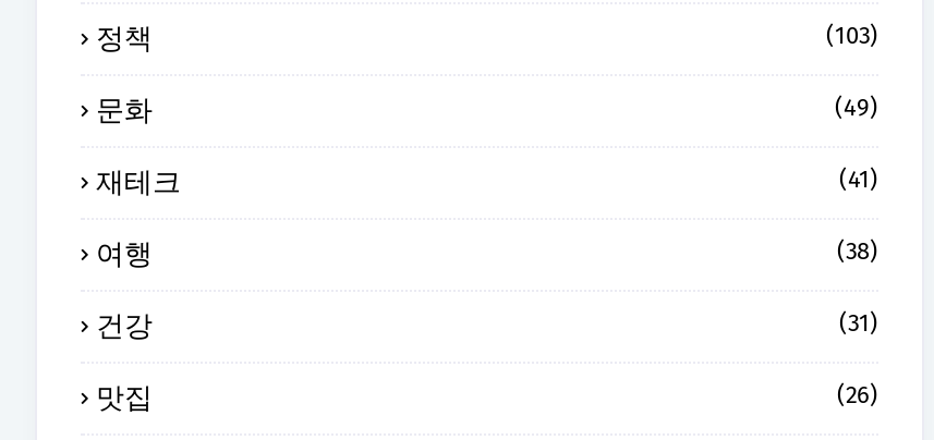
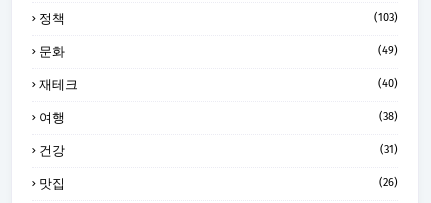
[839,166,878,195] (41) -> [378,77,398,90] (40)

